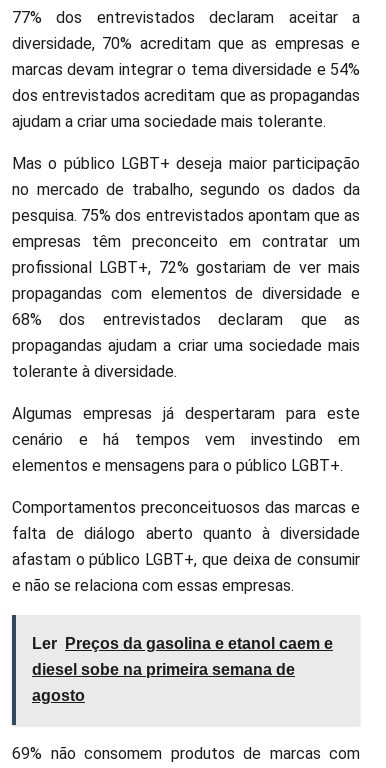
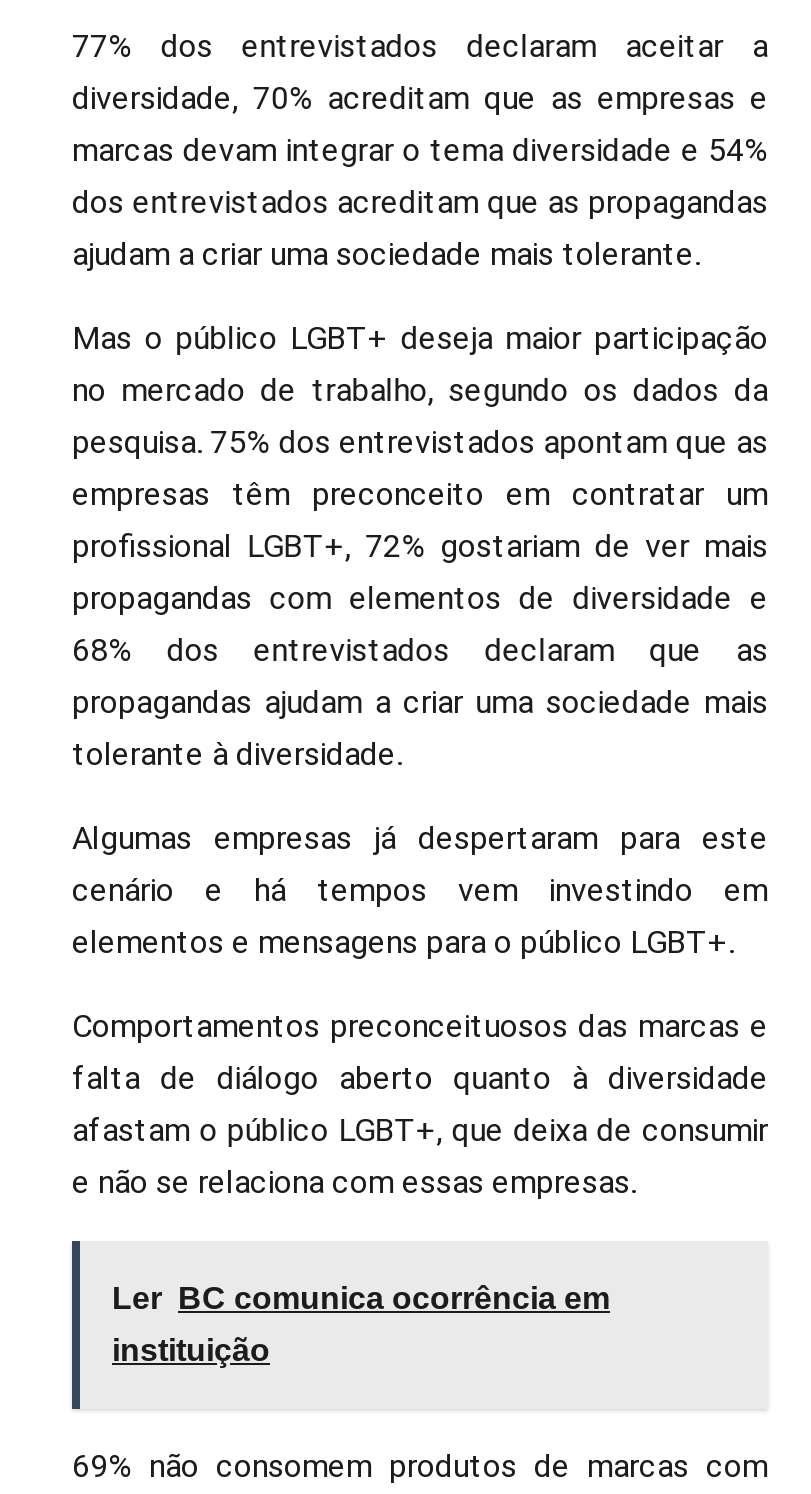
[32,635,333,704] Ler Preços da gasolina e etanol caem e | diesel sobe na primeira semana de | agosto -> [112,1282,610,1368] Ler BC comunica ocorrência em | instituição

